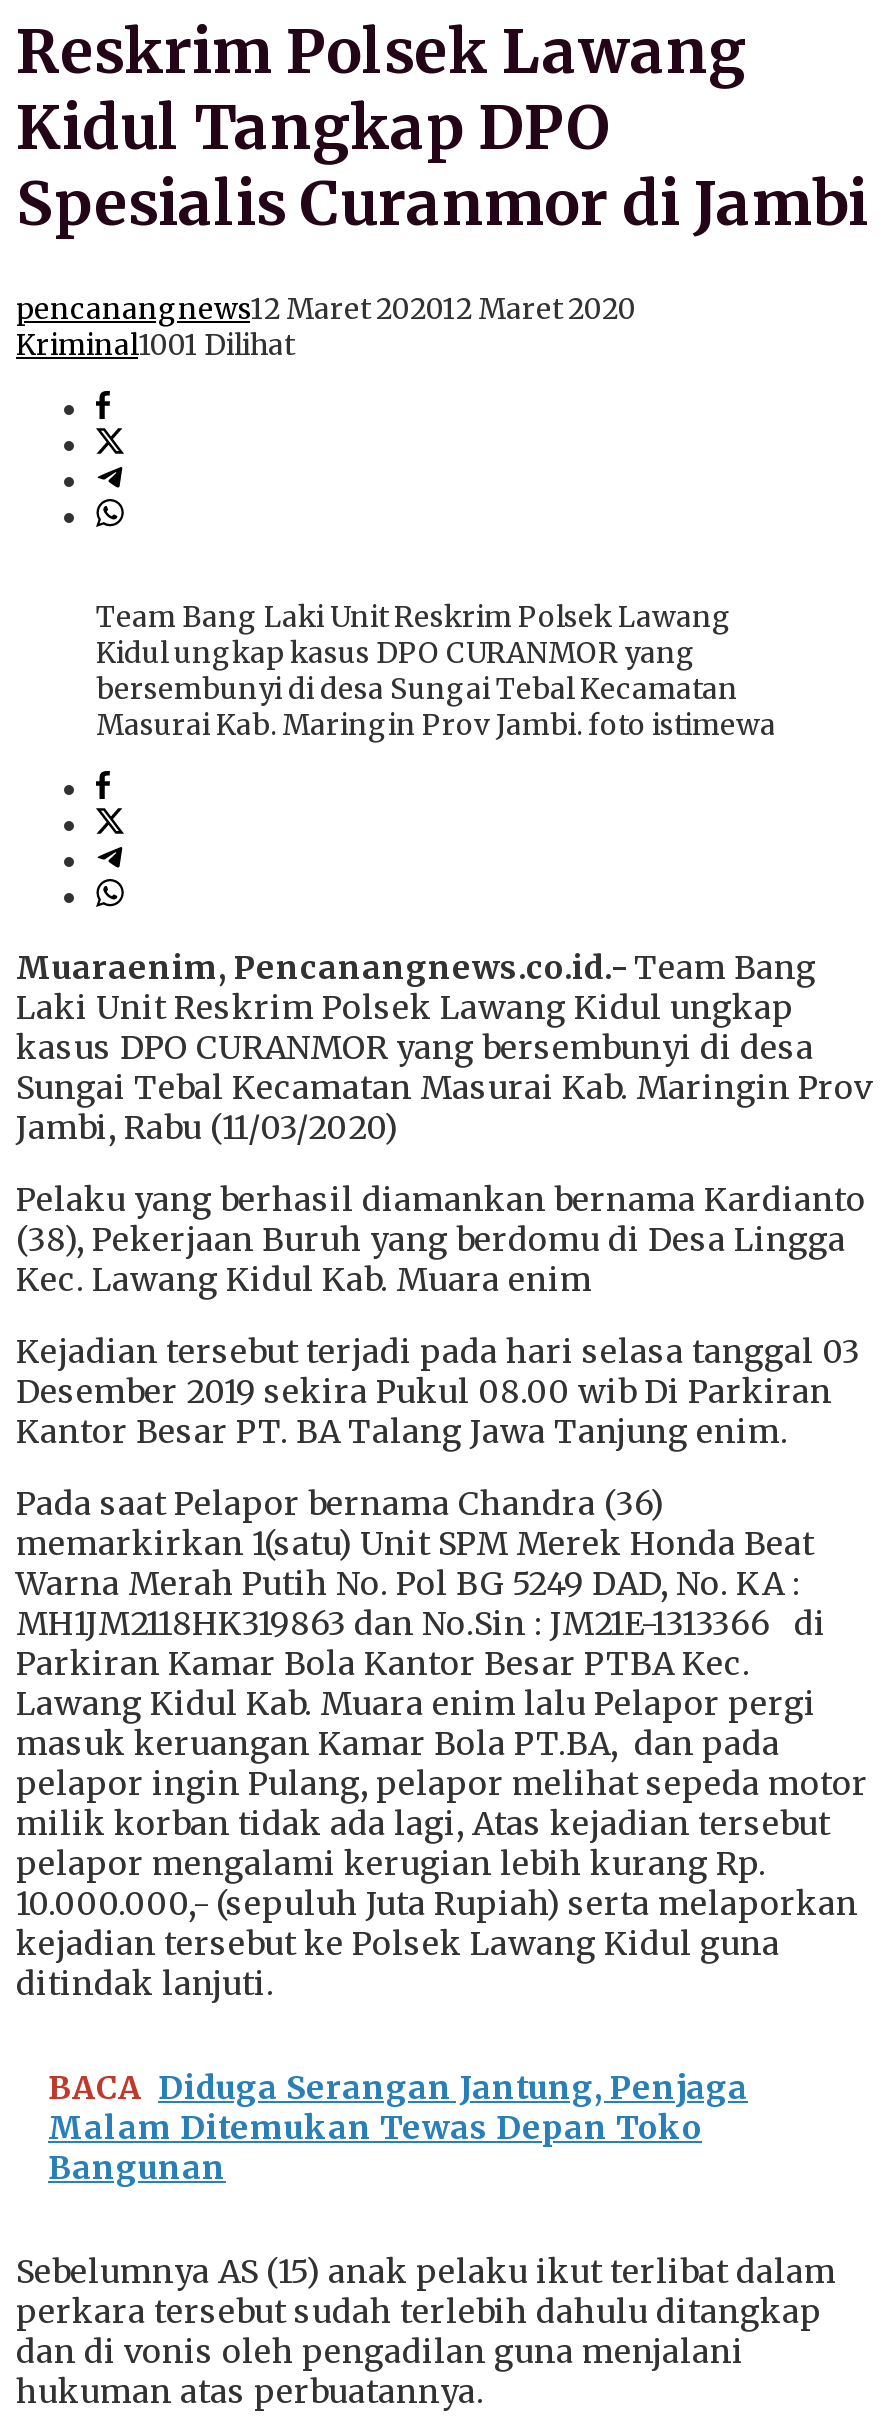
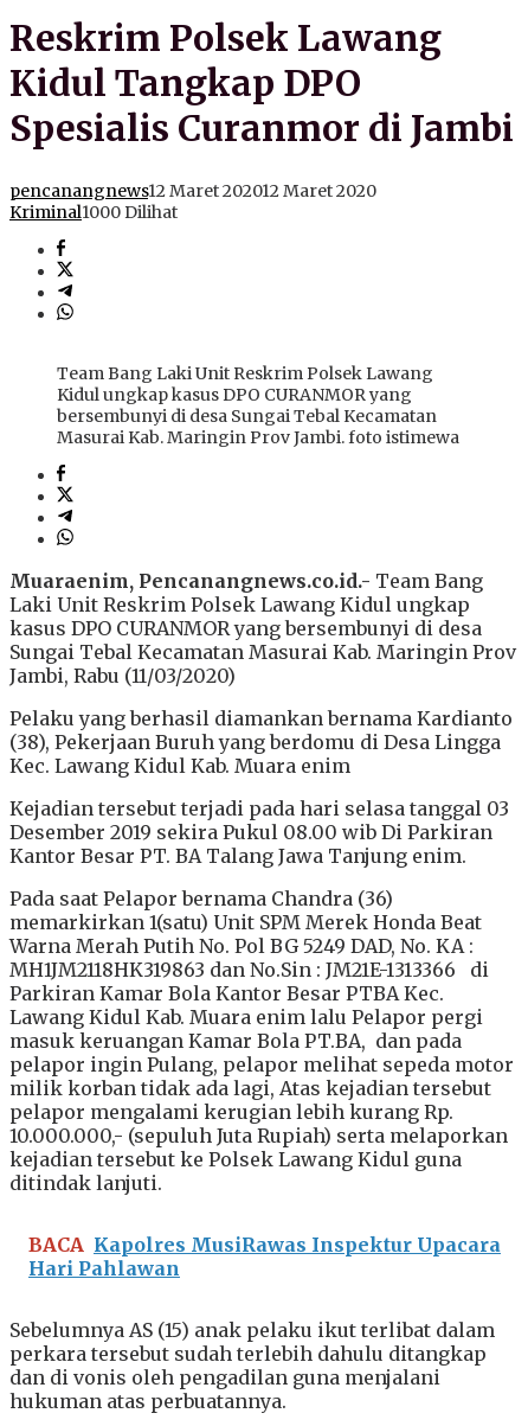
[16,327,294,363] Kriminal1001 Dilihat -> [9,202,178,223] Kriminal1000 Dilihat
[48,2067,748,2187] BACA Diduga Serangan Jantung, Penjaga | Malam Ditemukan Tewas Depan Toko | Bangunan -> [28,1233,501,1280] BACA Kapolres MusiRawas Inspektur Upacara | Hari Pahlawan

